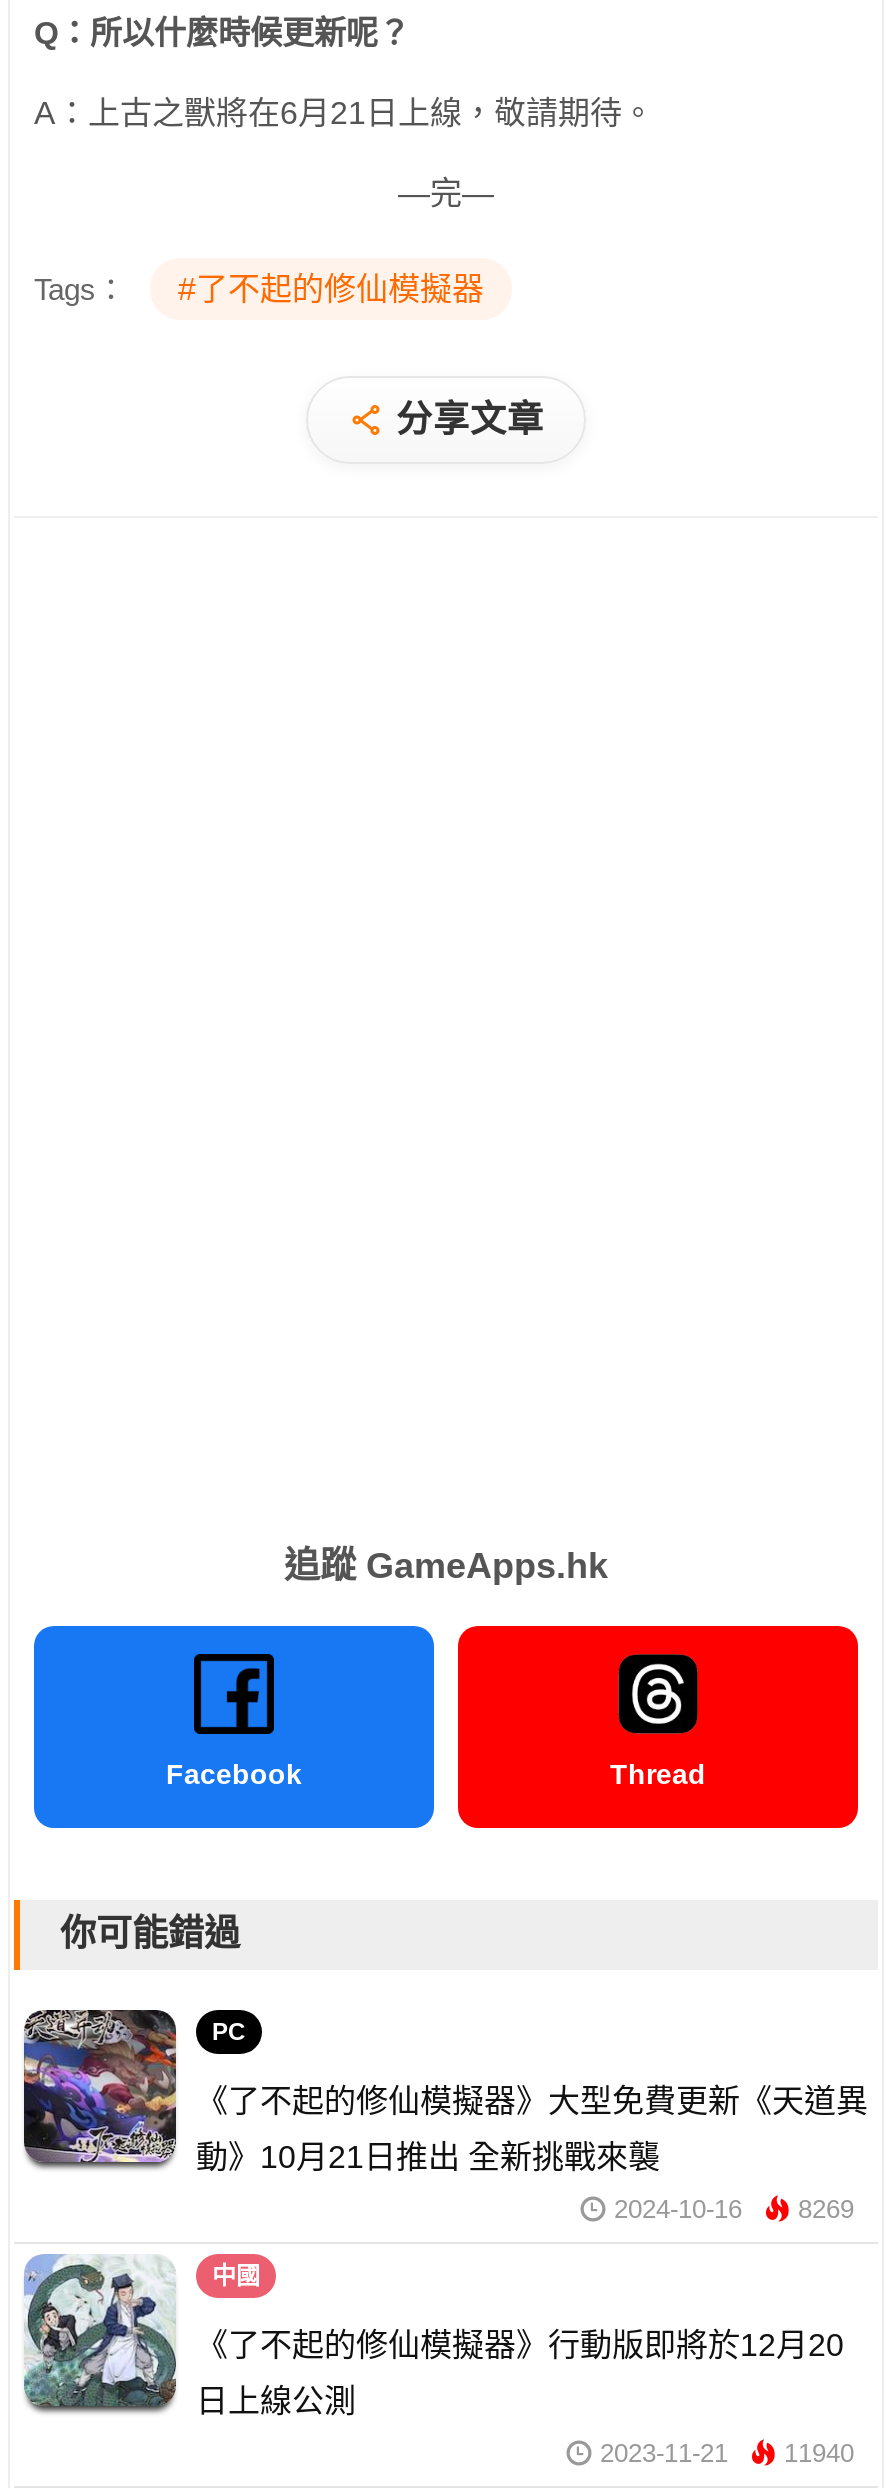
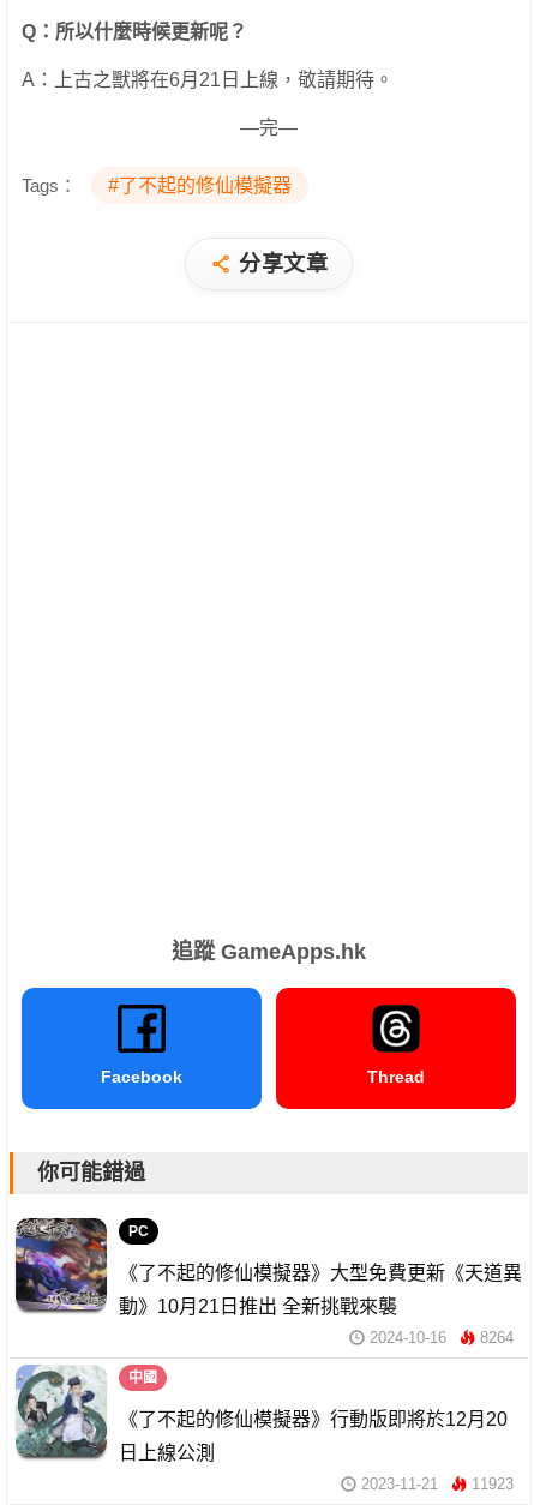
[614,2193,854,2223] 2024-10-16 8269 -> [370,1328,514,1346] 2024-10-16 8264
[600,2437,854,2467] 2023-11-21 11940 -> [361,1474,514,1492] 2023-11-21 11923

